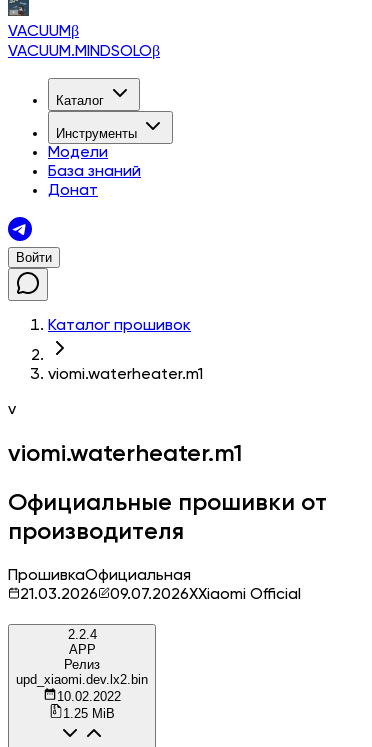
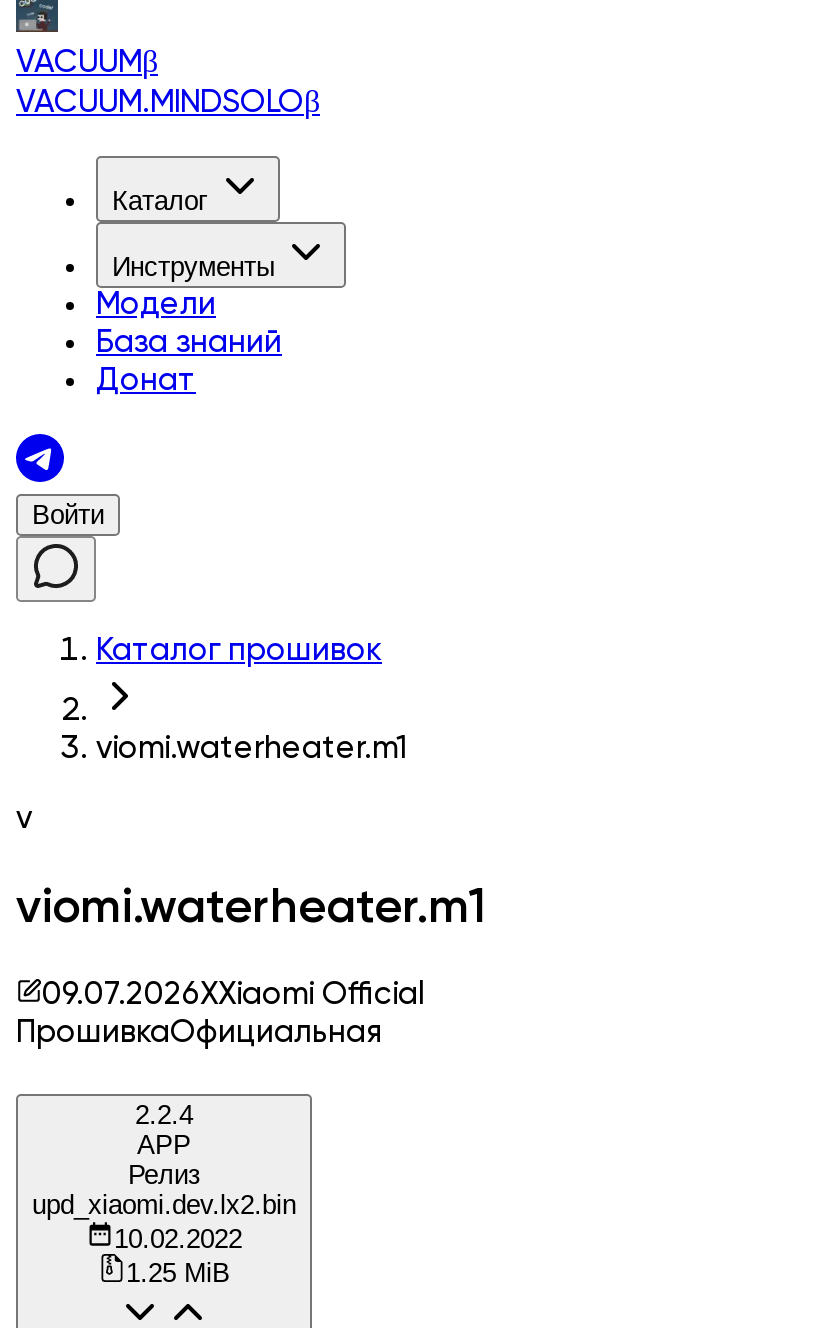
[8,491,327,544] Официальные прошивки от | производителя -> none
[20,587,98,603] 21.03.2026 -> none
moved [110,587,301,603] -> [42,980,424,1012]: 09.07.2026XXiaomi Official

